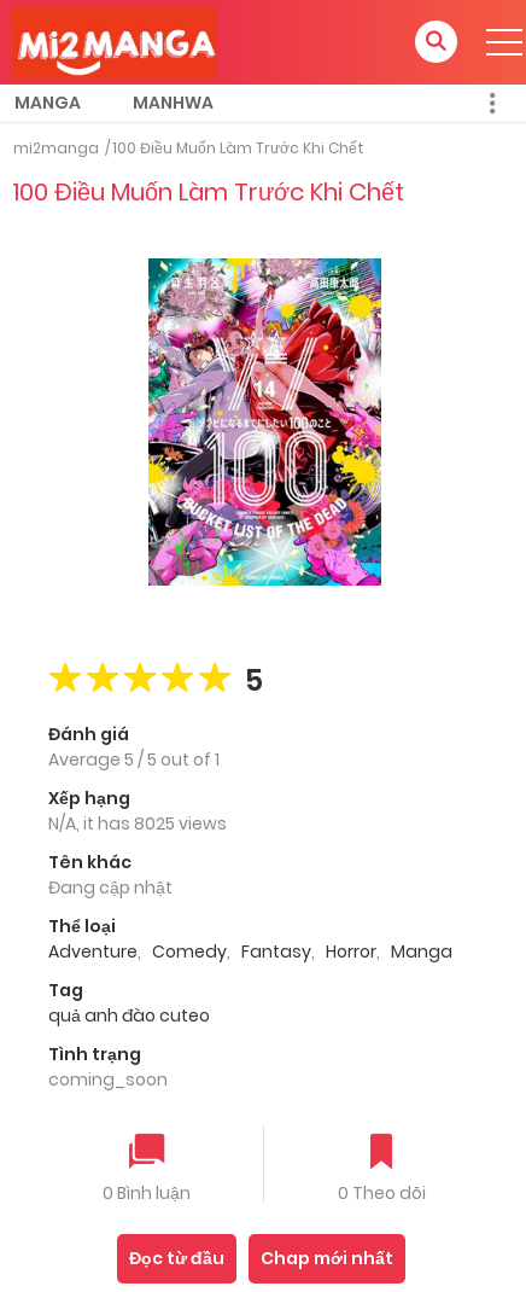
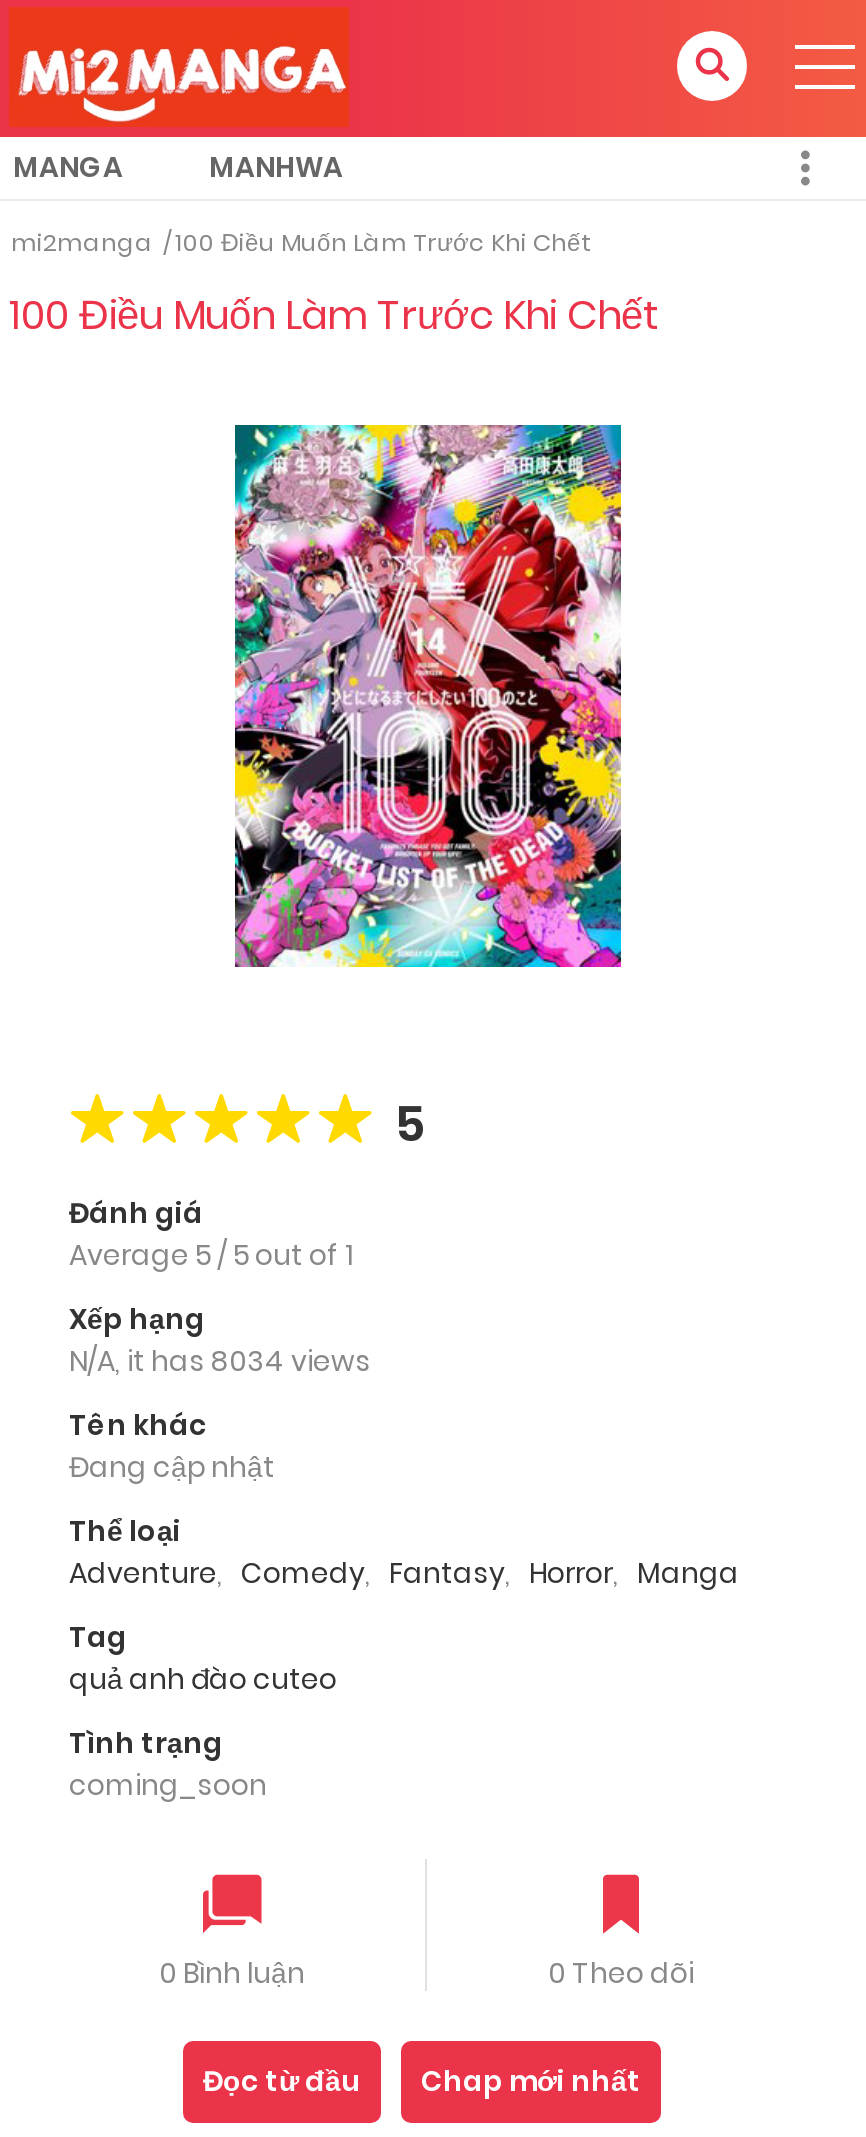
[48,812,227,836] N/A, it has 8025 views -> [69,1342,371,1382] N/A, it has 8034 views

